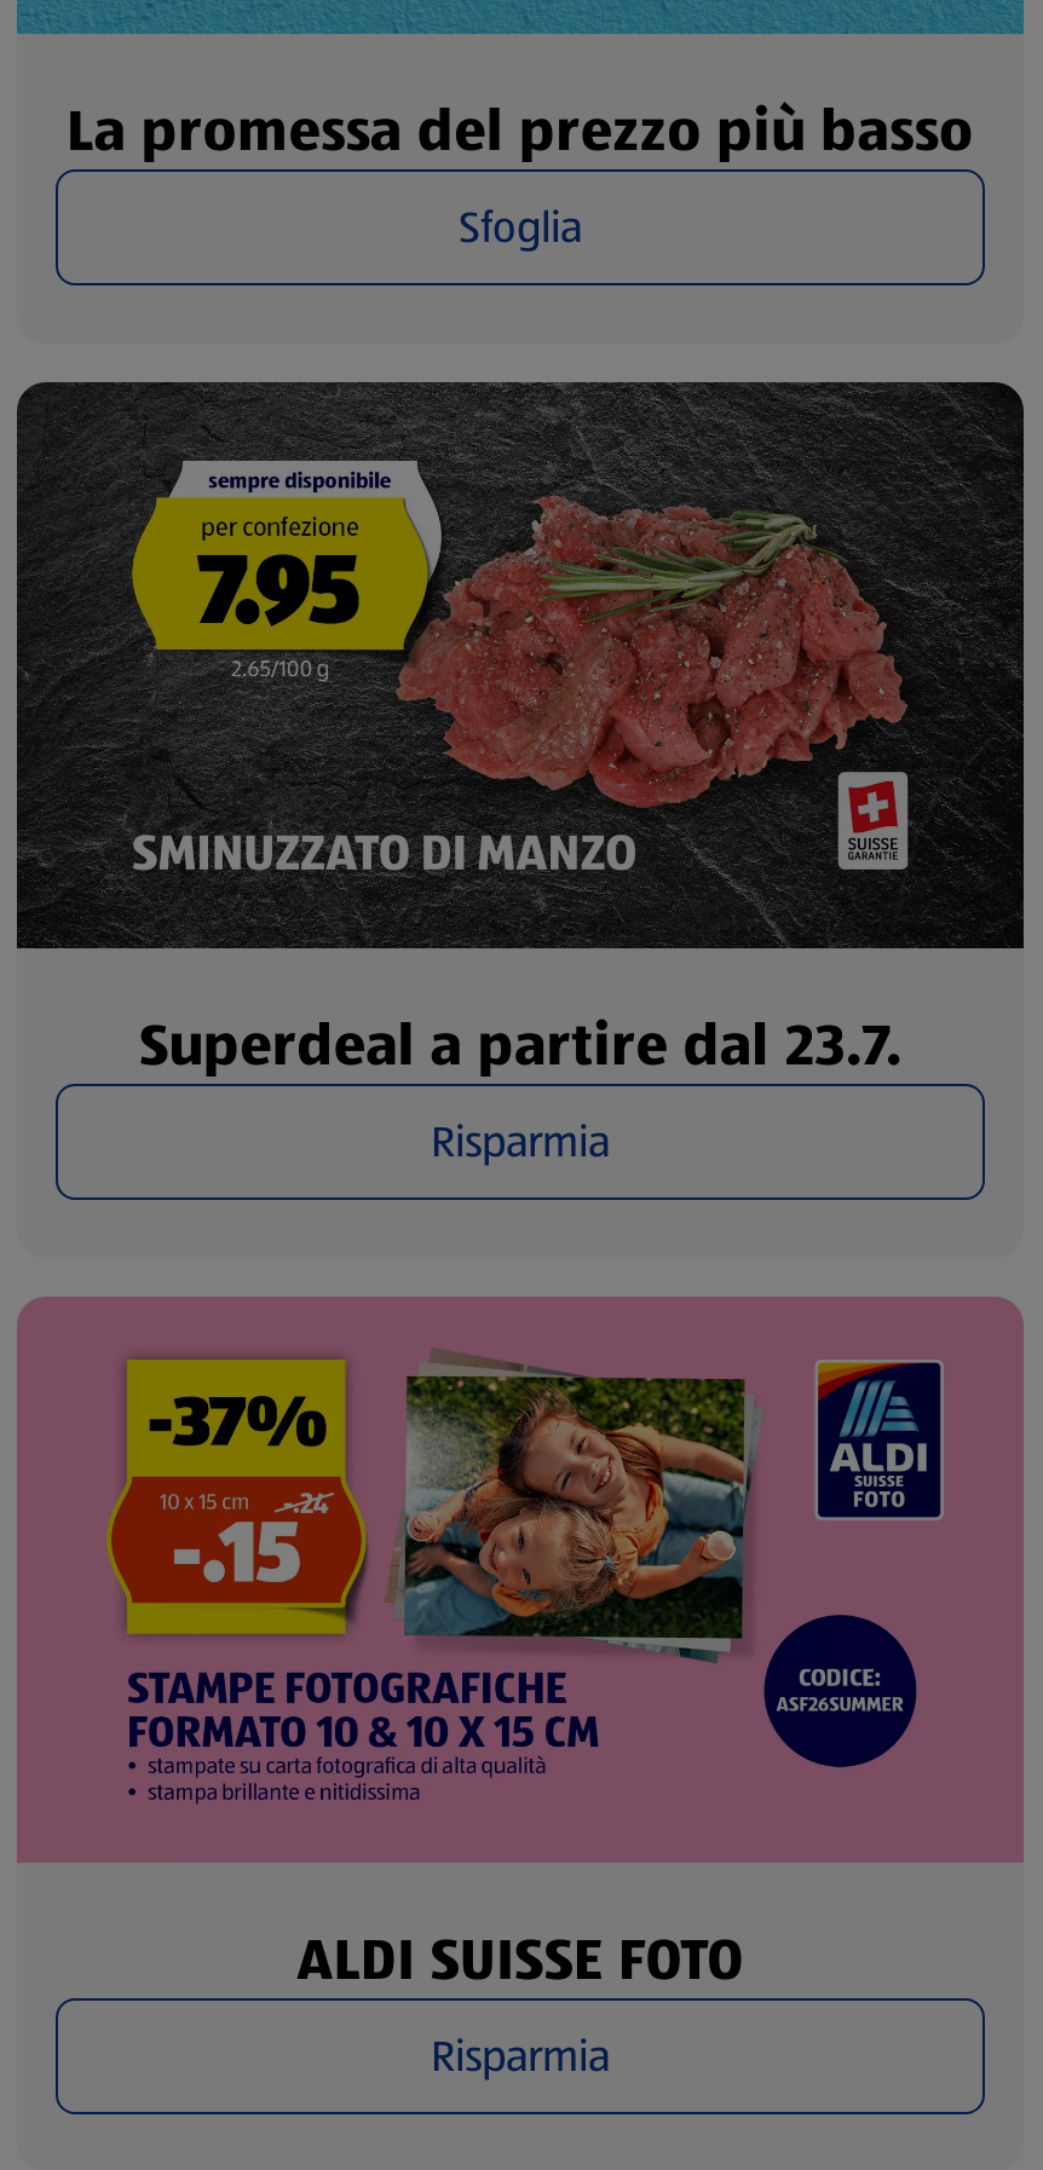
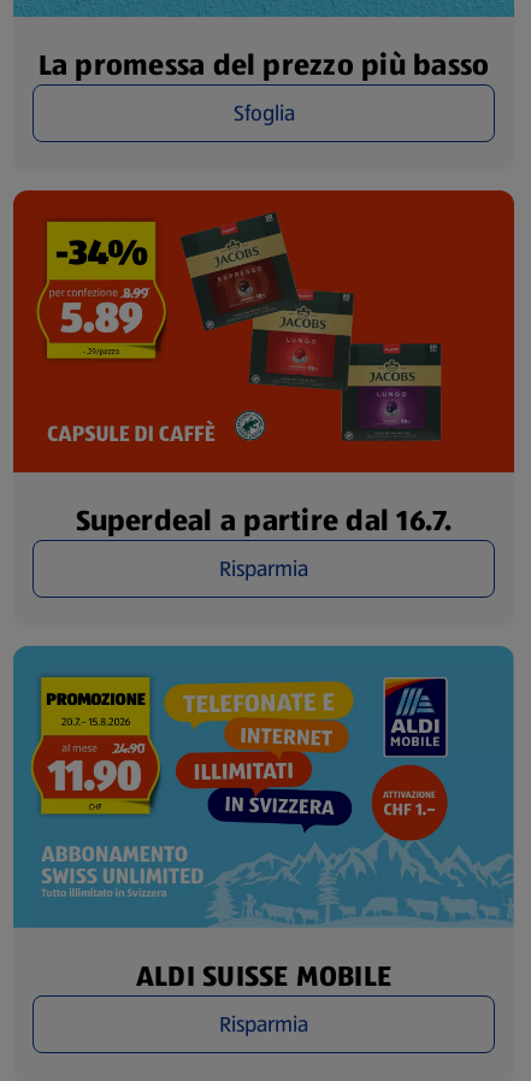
[15,380,1026,1086] [image] | Superdeal a partire dal 23.7. -> [12,189,515,541] [image] | Superdeal a partire dal 16.7.
[17,1297,1024,2002] [image] | ALDI SUISSE FOTO -> [12,645,515,997] [image] | ALDI SUISSE MOBILE

